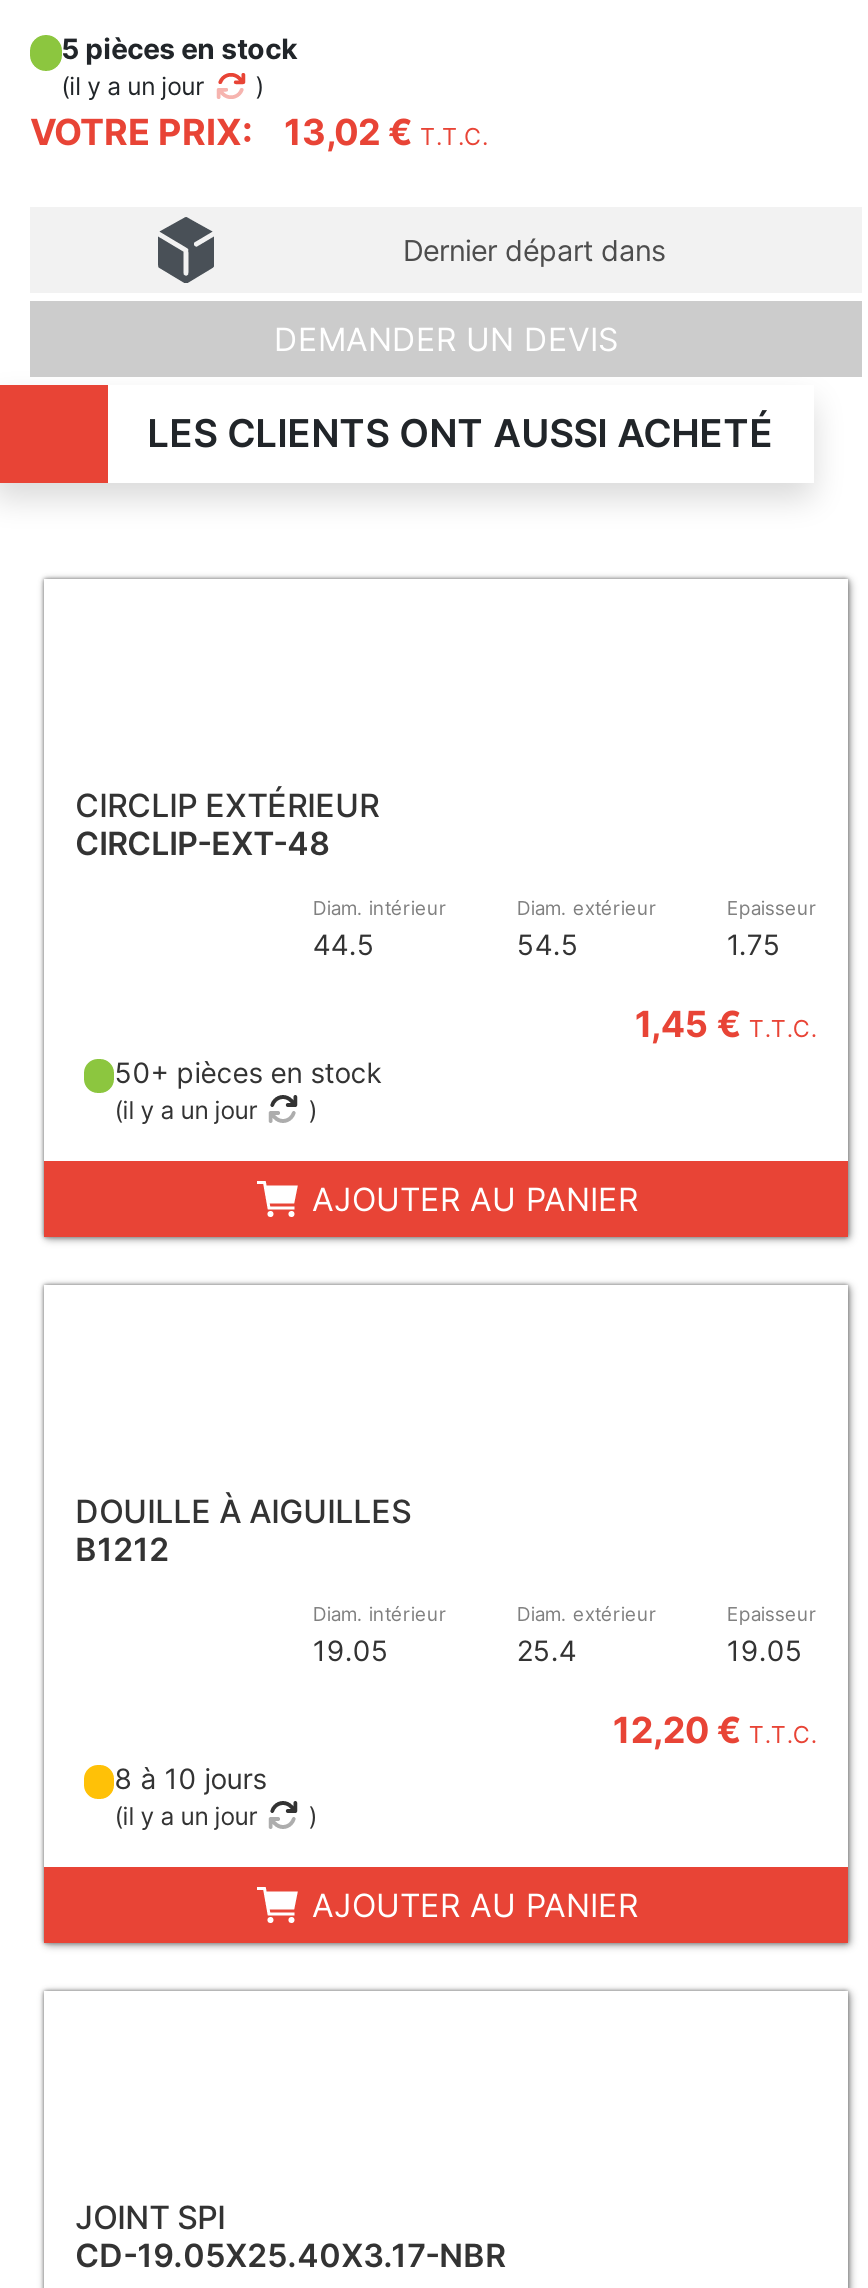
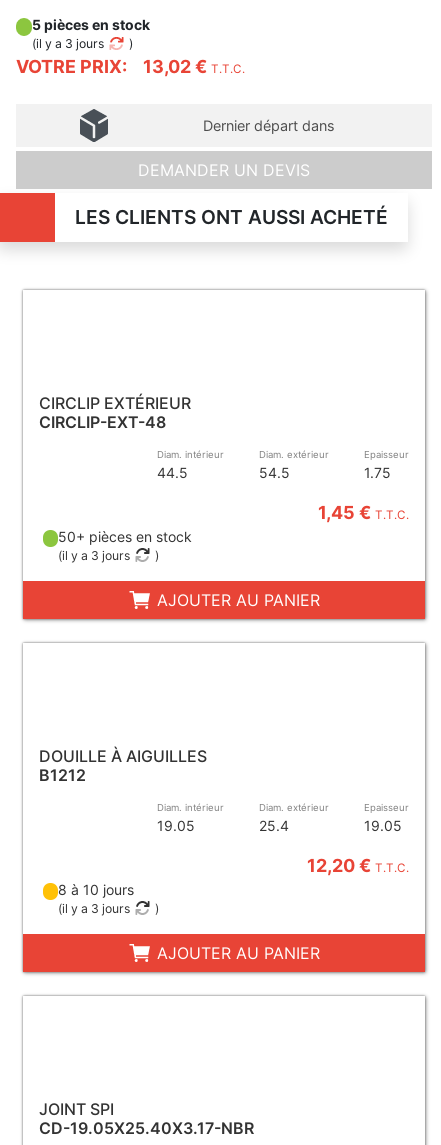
[61,71,205,101] (il y a un jour -> [32,36,104,51] (il y a 3 jours
[114,1094,258,1124] (il y a un jour -> [58,548,130,563] (il y a 3 jours
[114,1800,258,1830] (il y a un jour -> [58,901,130,916] (il y a 3 jours

